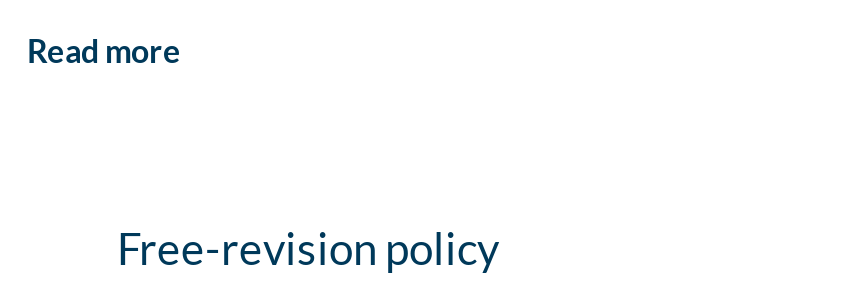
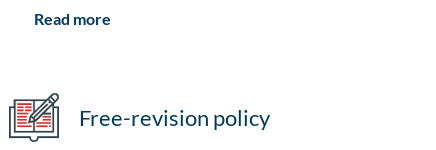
none -> [8,92,60,143] [image]

